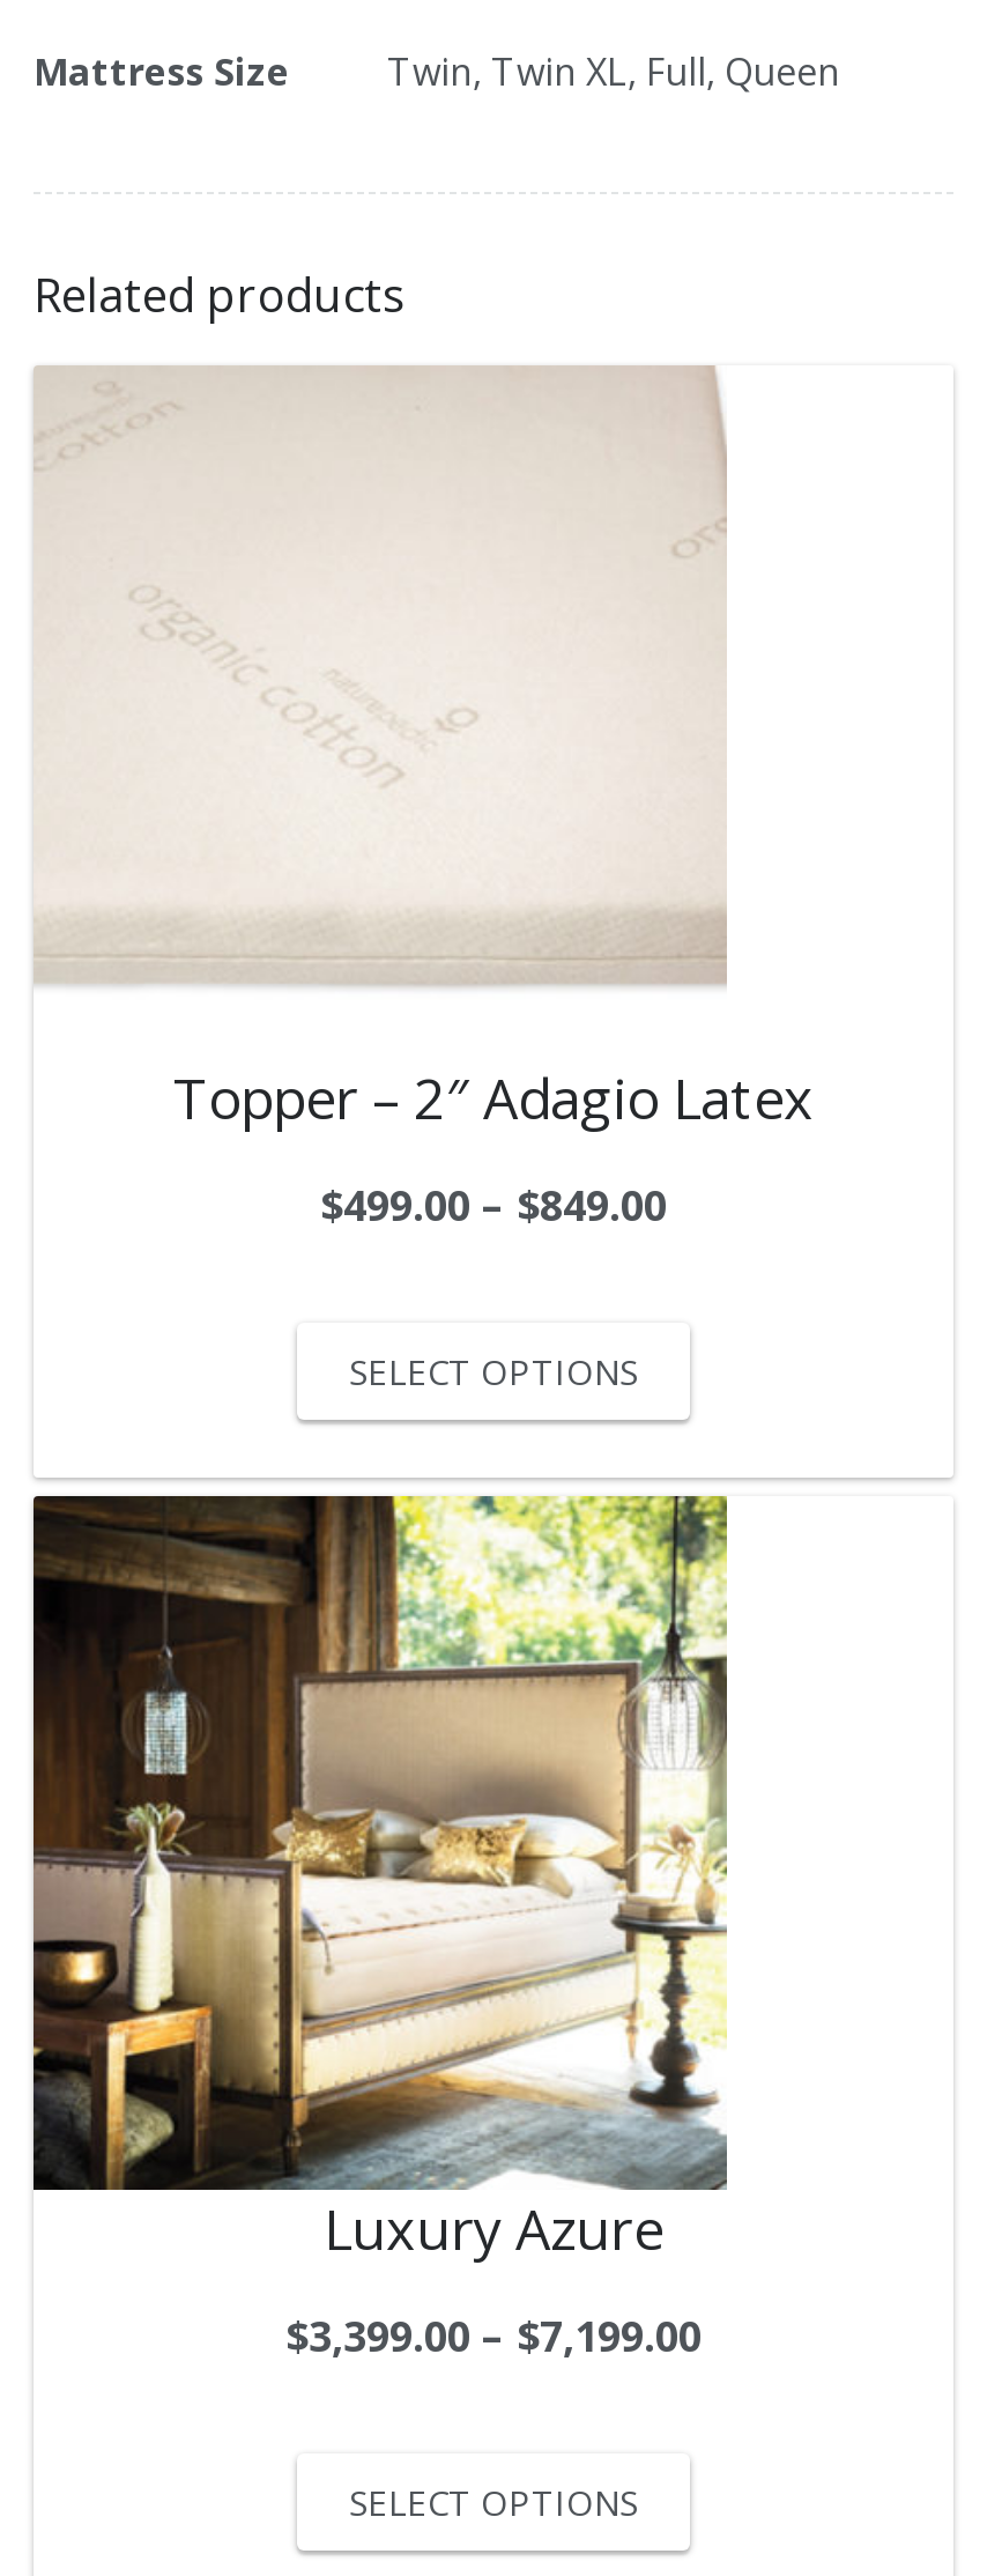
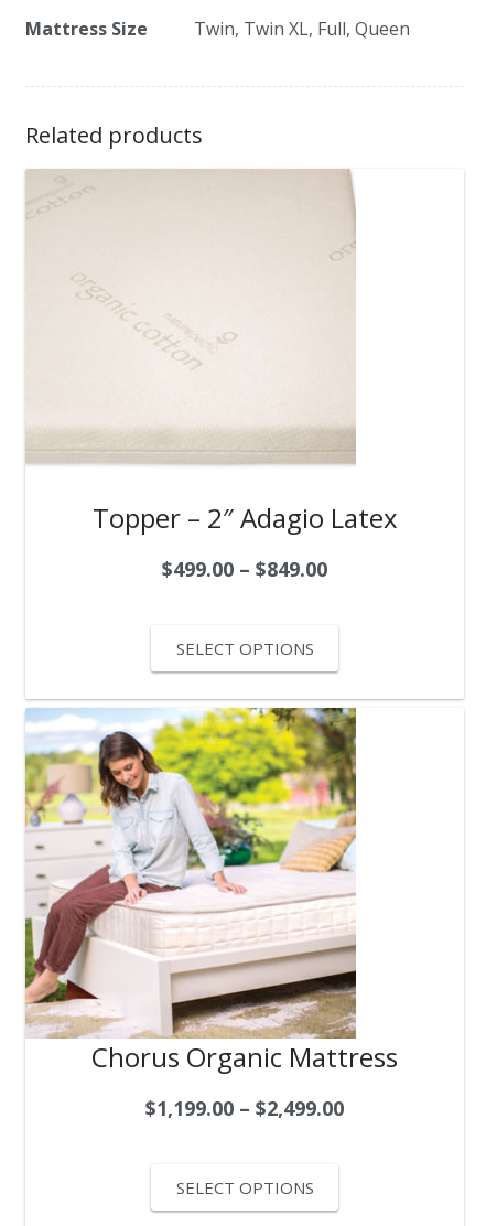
[31,1494,729,2265] [image] | Luxury Azure -> [24,707,398,1075] [image] | Chorus Organic Mattress
[285,2306,702,2362] $3,399.00 – $7,199.00 -> [145,1095,344,1122] $1,199.00 – $2,499.00

